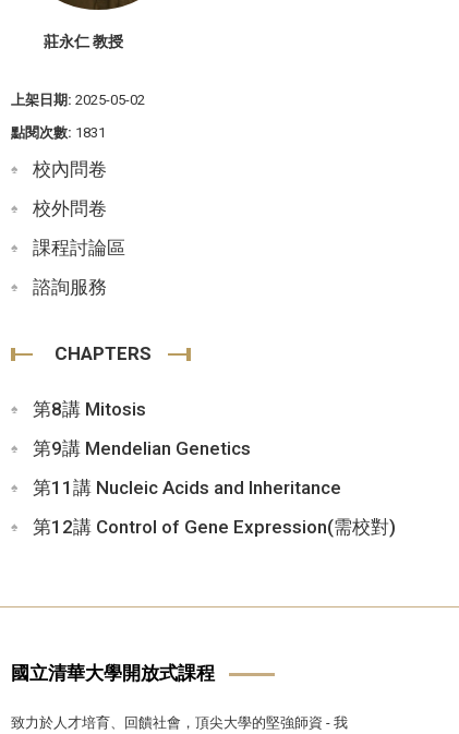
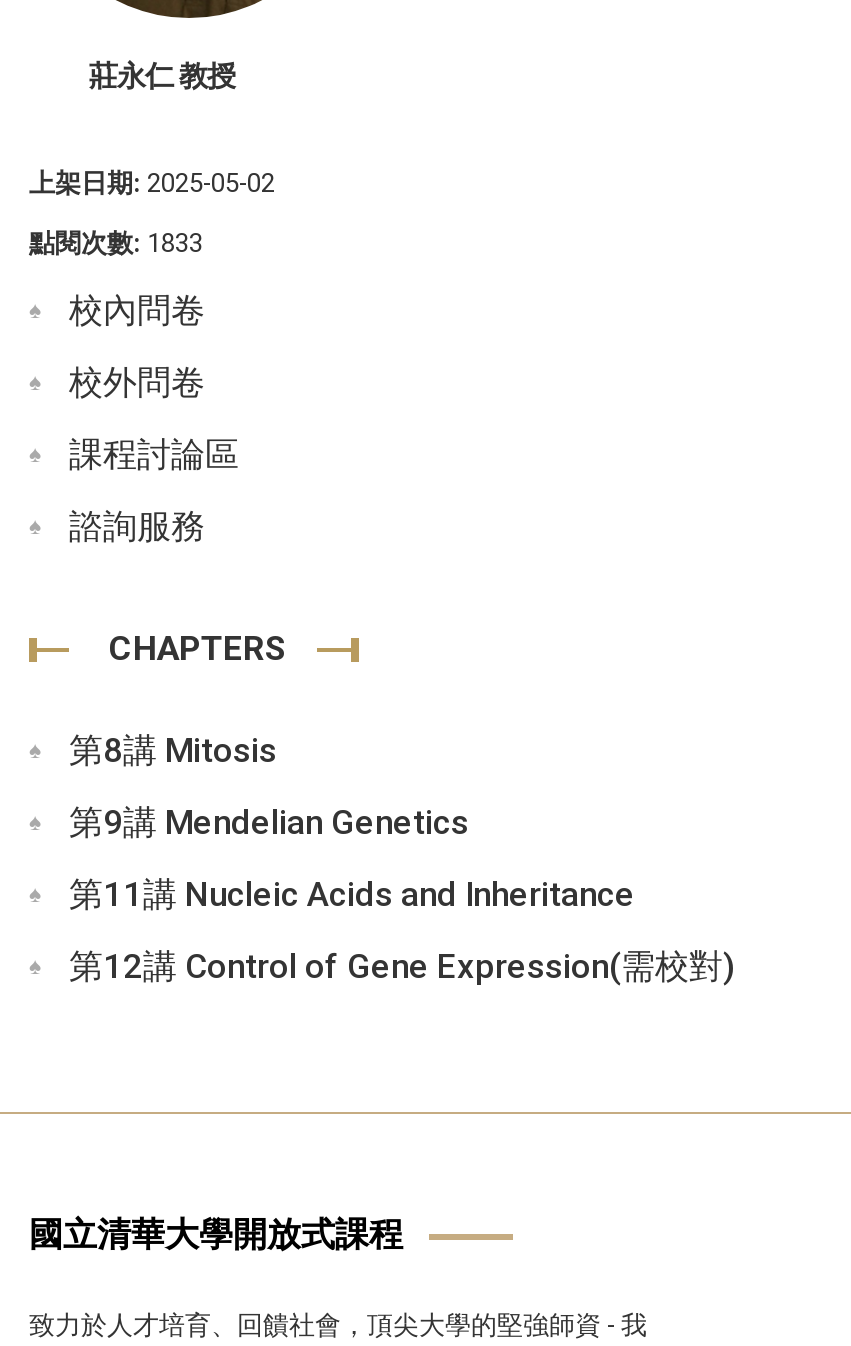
[11,124,106,140] 點閱次數: 1831 -> [29,227,203,257] 點閱次數: 1833

